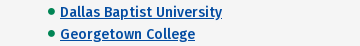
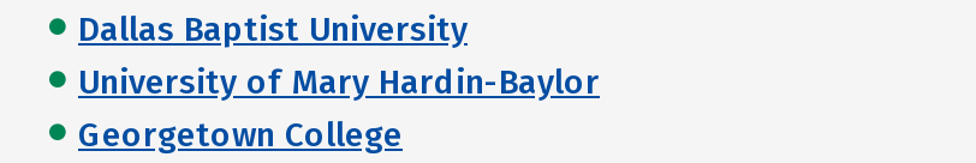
none -> [78,61,600,102] University of Mary Hardin-Baylor

